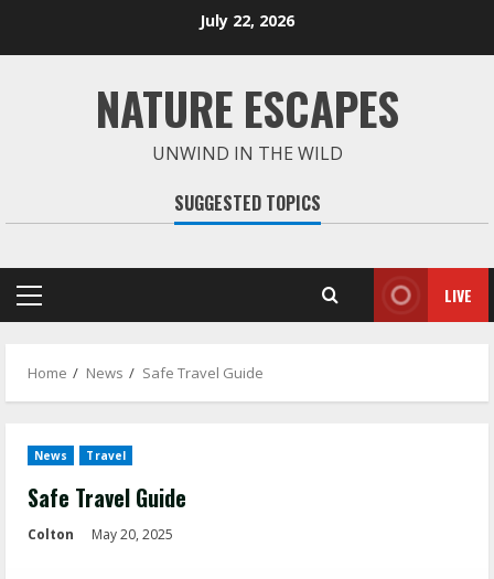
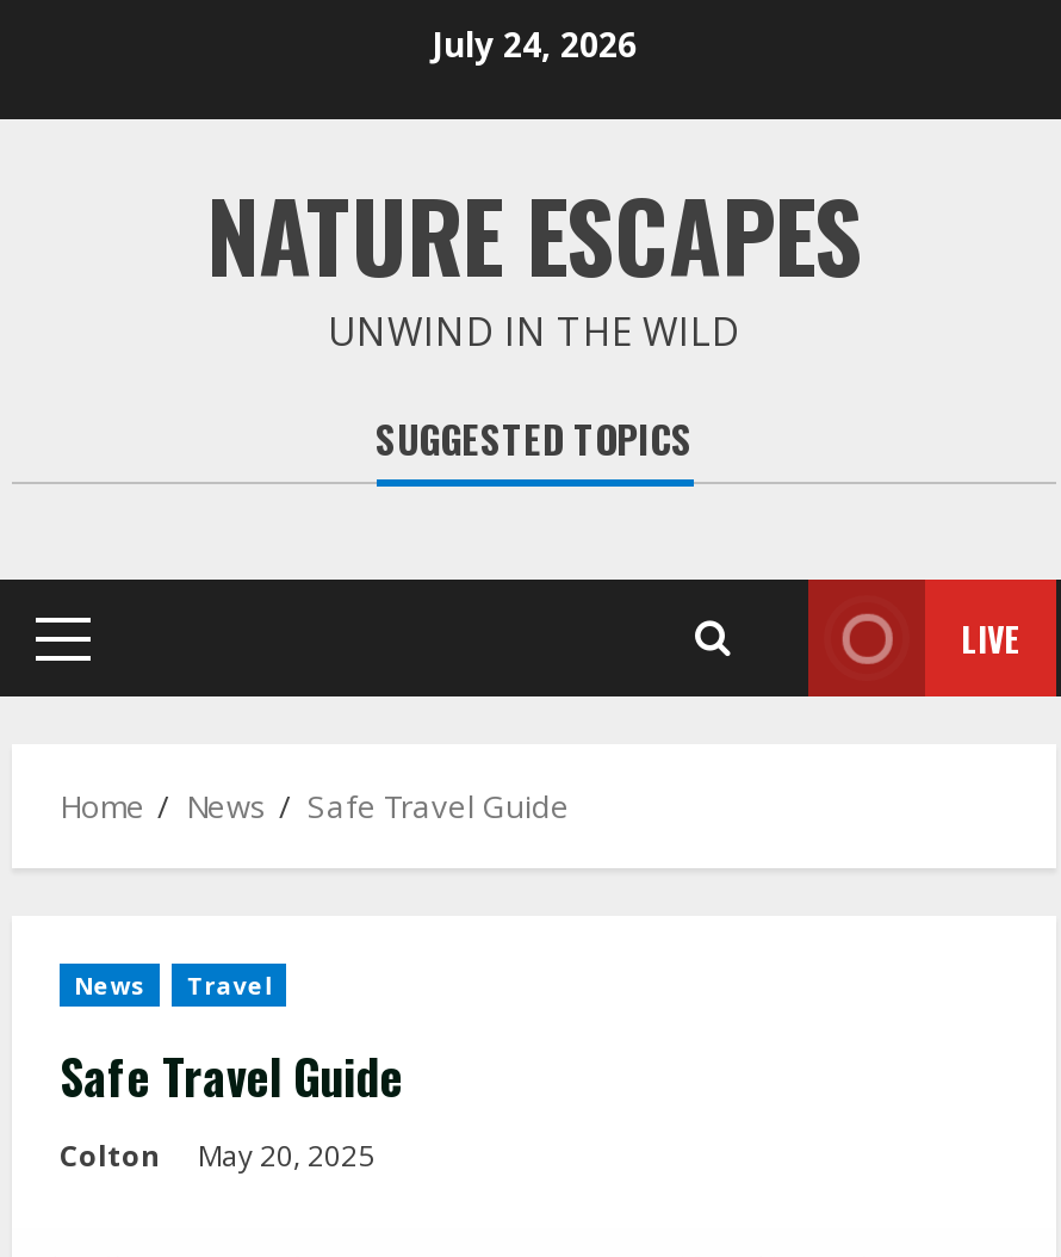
[200,9,294,30] July 22, 2026 -> [432,20,637,66] July 24, 2026

